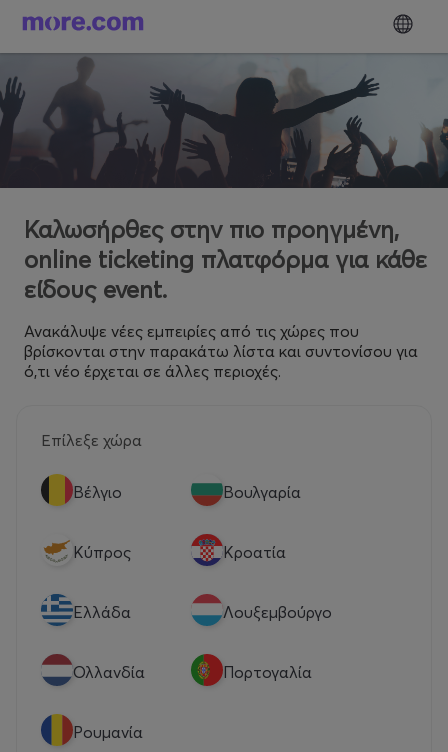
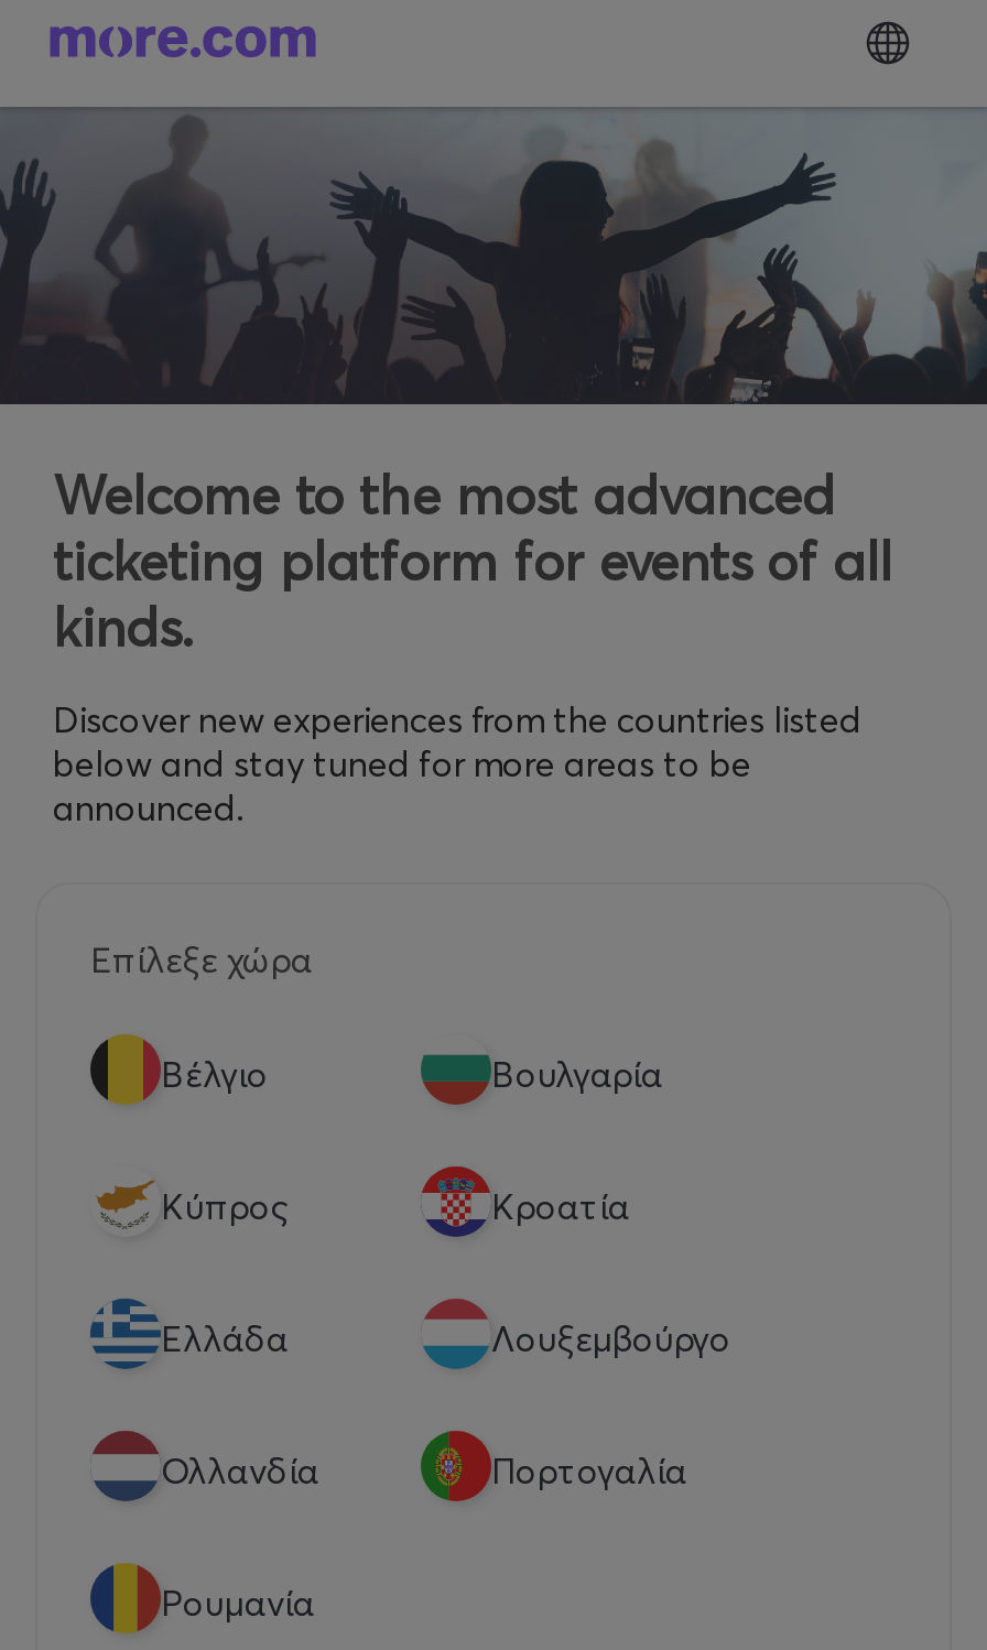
[24,214,427,303] Καλωσήρθες στην πιο προηγμένη, | online ticketing πλατφόρμα για κάθε | είδους event. -> [53,463,892,659] Welcome to the most advanced | ticketing platform for events of all | kinds.
[24,320,418,380] Ανακάλυψε νέες εμπειρίες από τις χώρες που | βρίσκονται στην παρακάτω λίστα και συντονίσου για | ό,τι νέο έρχεται σε άλλες περιοχές. -> [53,696,861,828] Discover new experiences from the countries listed | below and stay tuned for more areas to be | announced.

